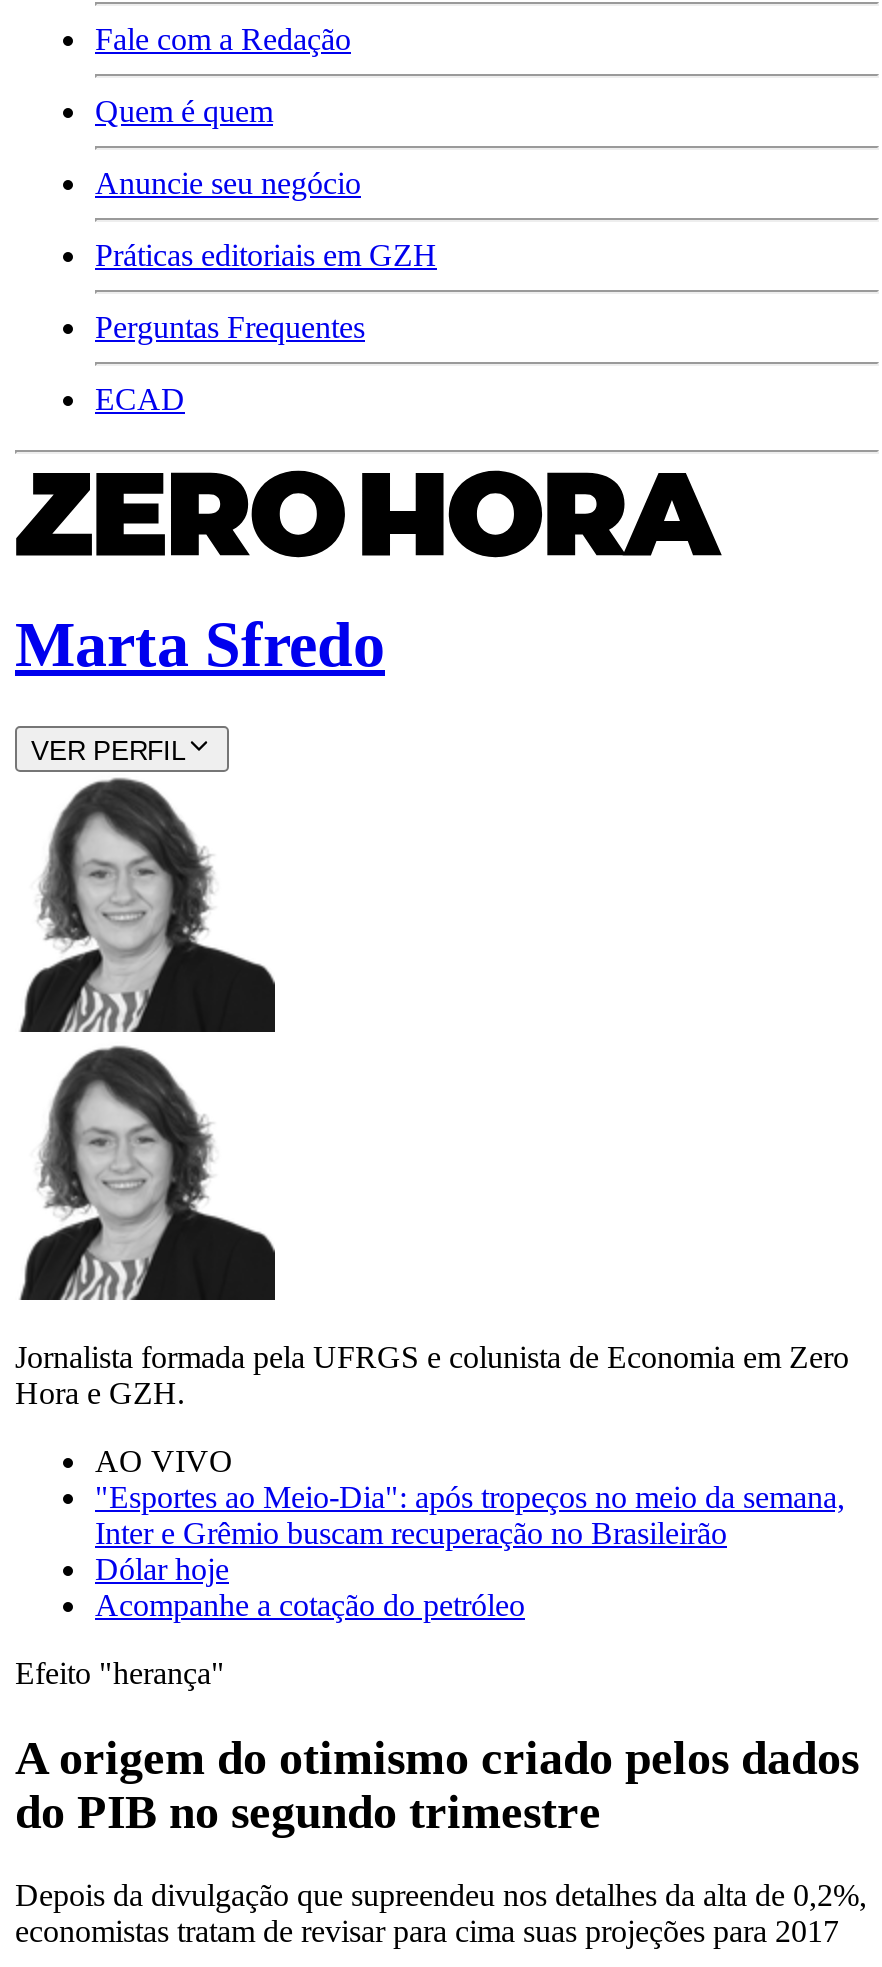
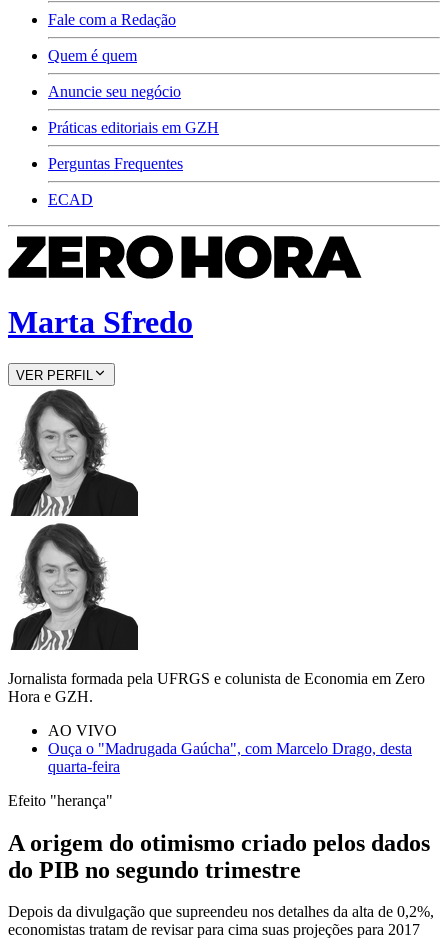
[95,1479,845,1621] "Esportes ao Meio-Dia": após tropeços no meio da semana, | Inter e Grêmio buscam recuperação no Brasileirão | Dólar hoje | Acompanhe a cotação do petróleo -> [48,740,412,775] Ouça o "Madrugada Gaúcha", com Marcelo Drago, desta | quarta-feira

